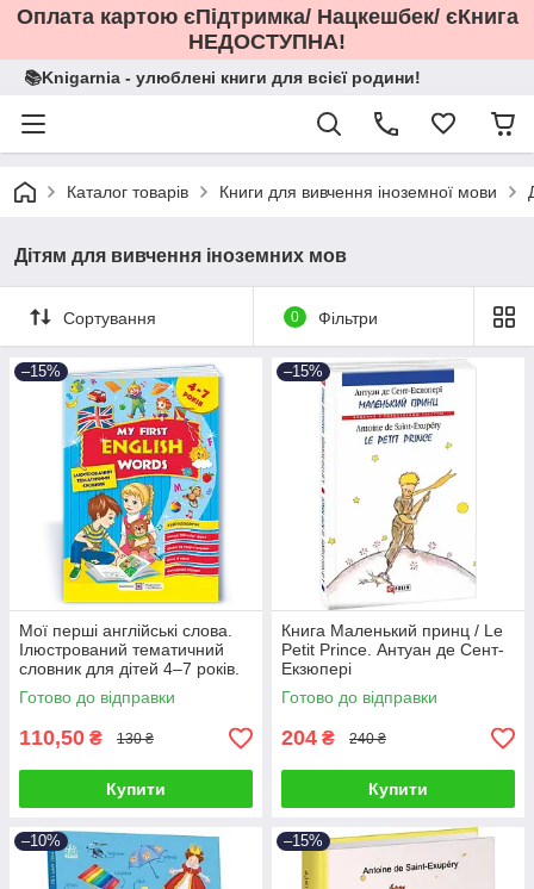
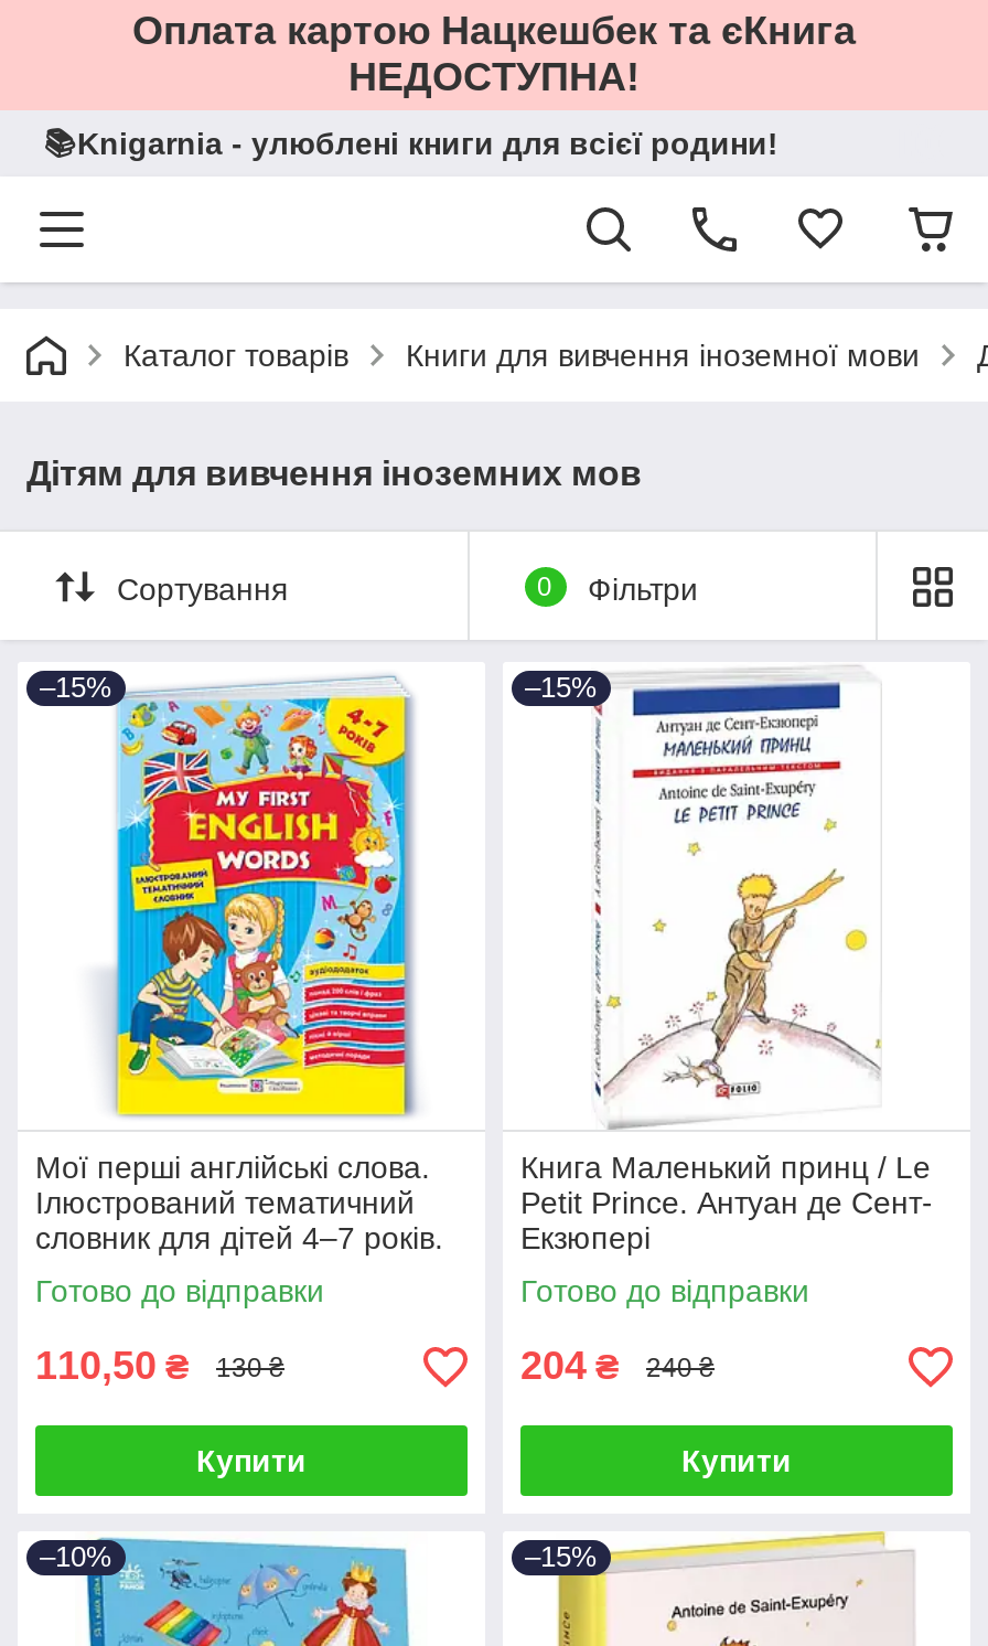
[16,5,518,29] Оплата картою єПідтримка/ Нацкешбек/ єКнига -> [132,9,856,53] Оплата картою Нацкешбек та єКнига

